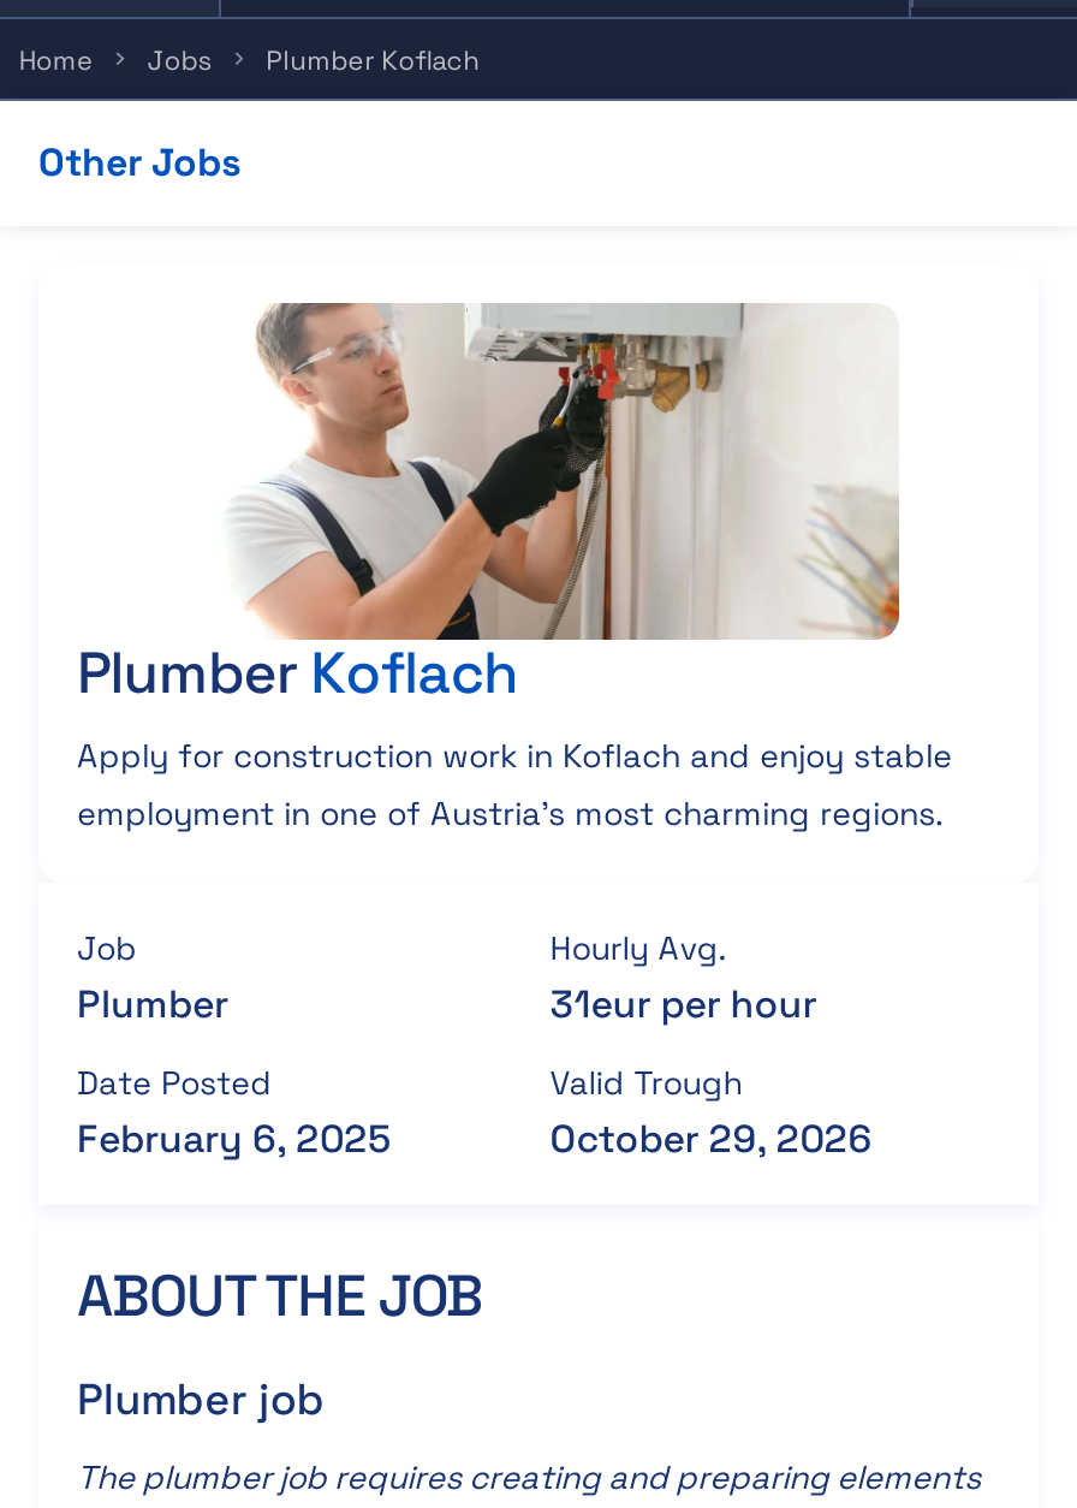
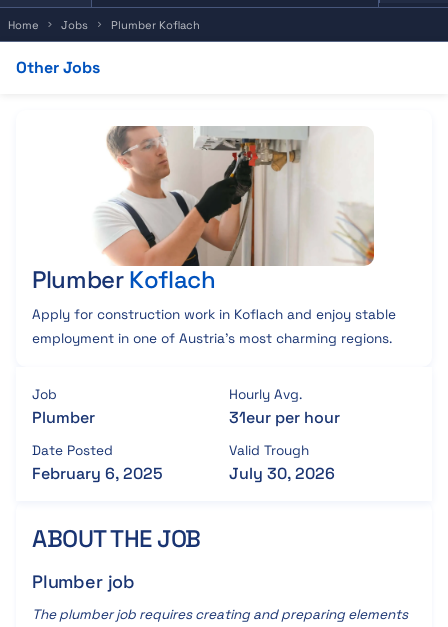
[550,1113,872,1164] October 29, 2026 -> [229,463,335,484] July 30, 2026

